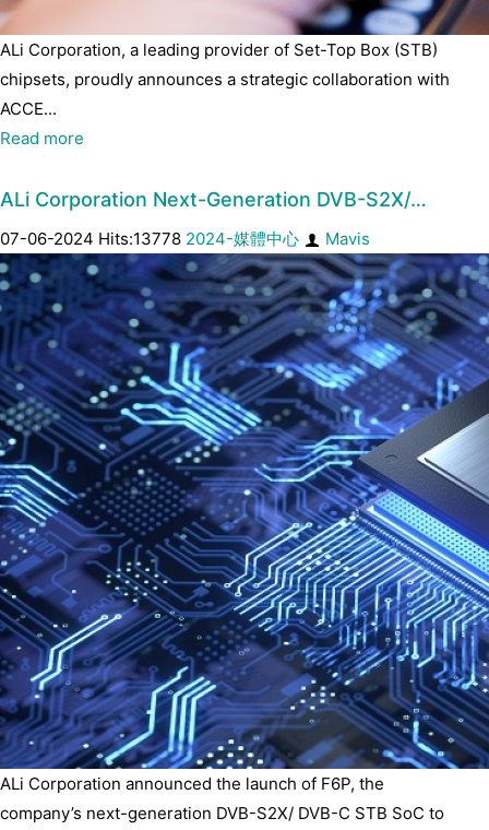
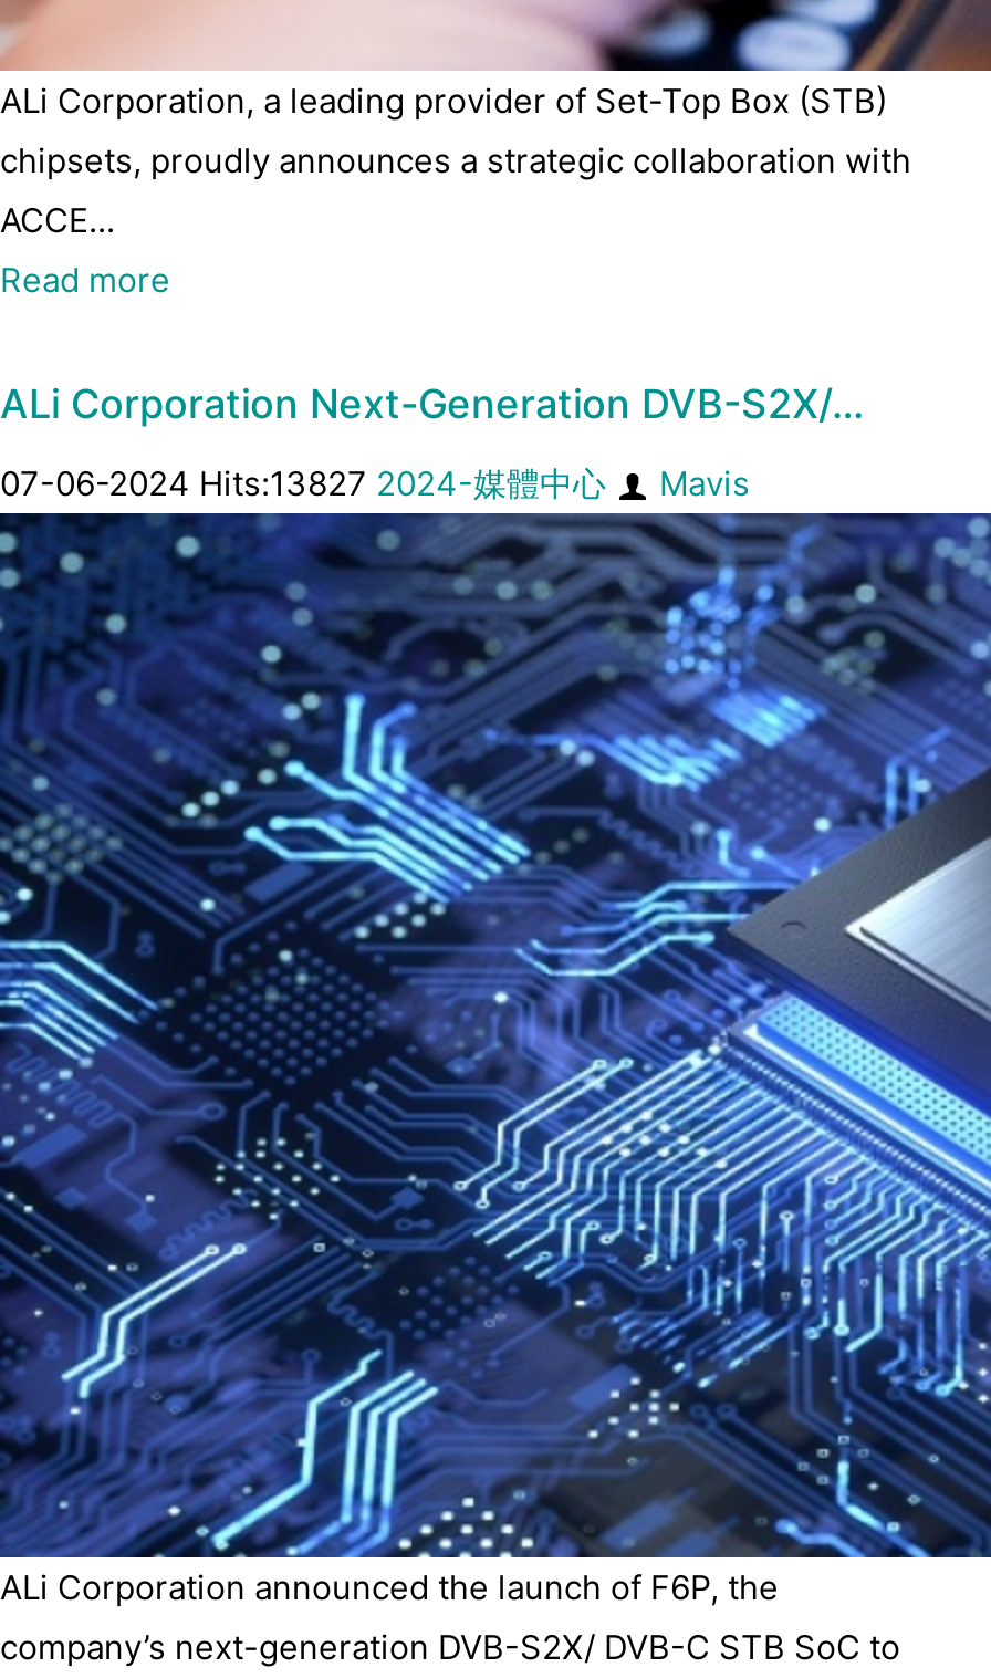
[0,228,299,249] 07-06-2024 Hits:13778 2024-媒體中心 -> [0,462,606,504] 07-06-2024 Hits:13827 2024-媒體中心

